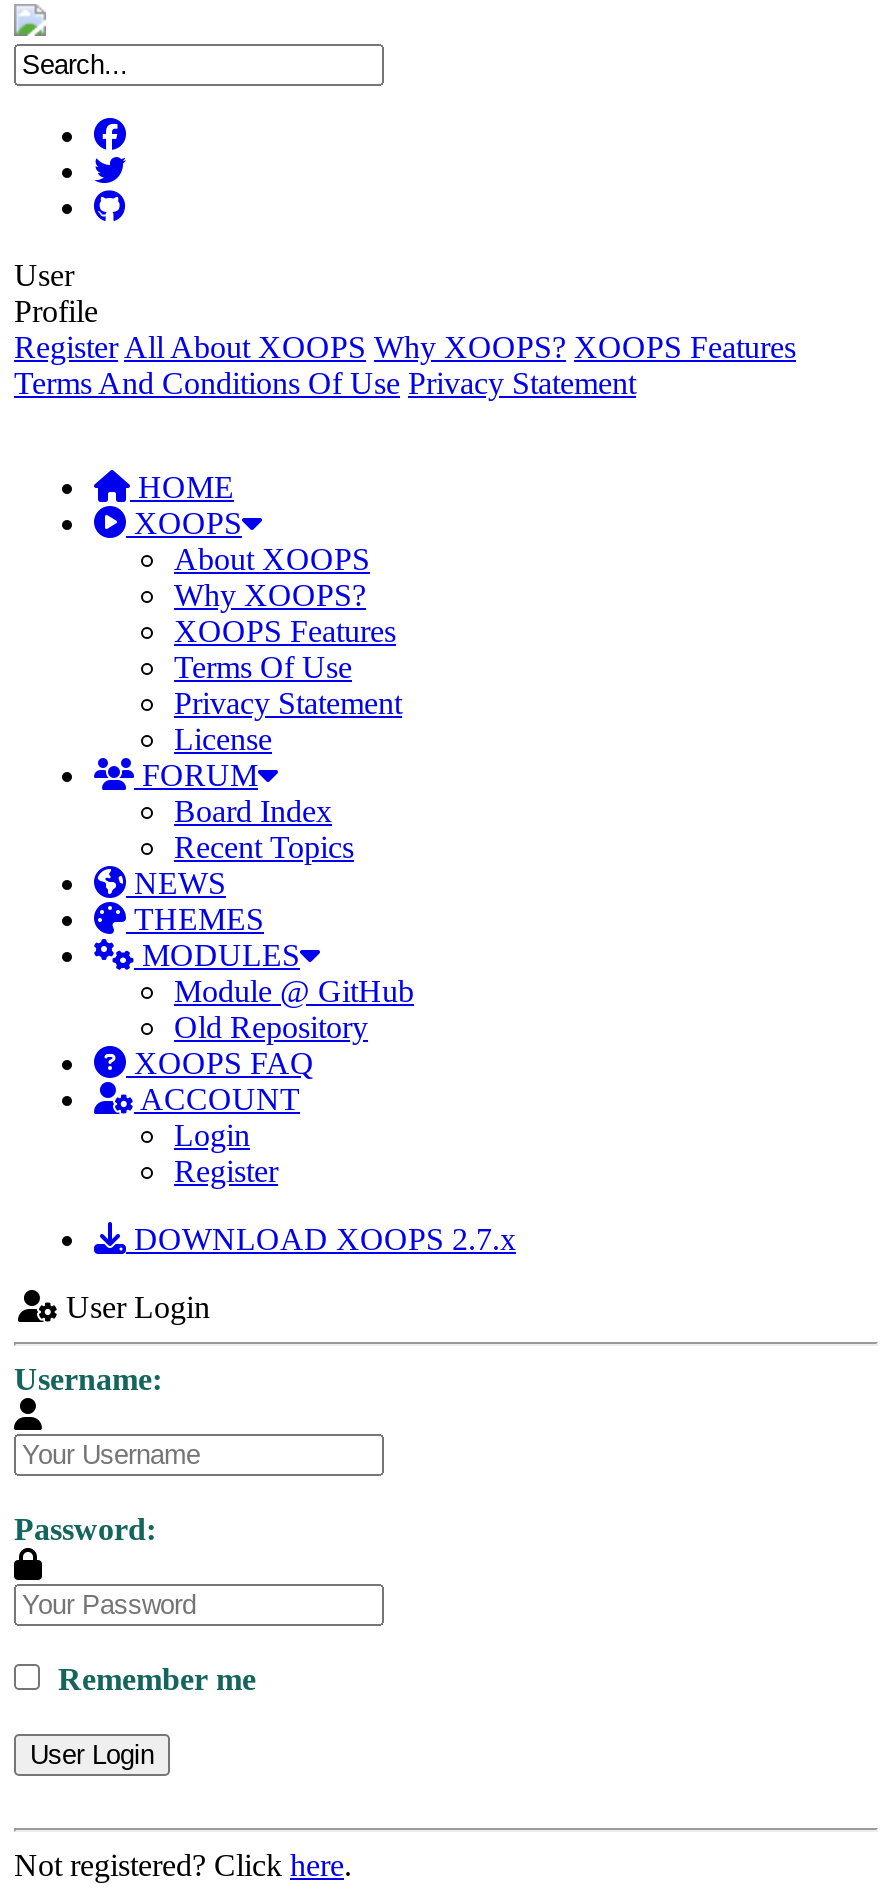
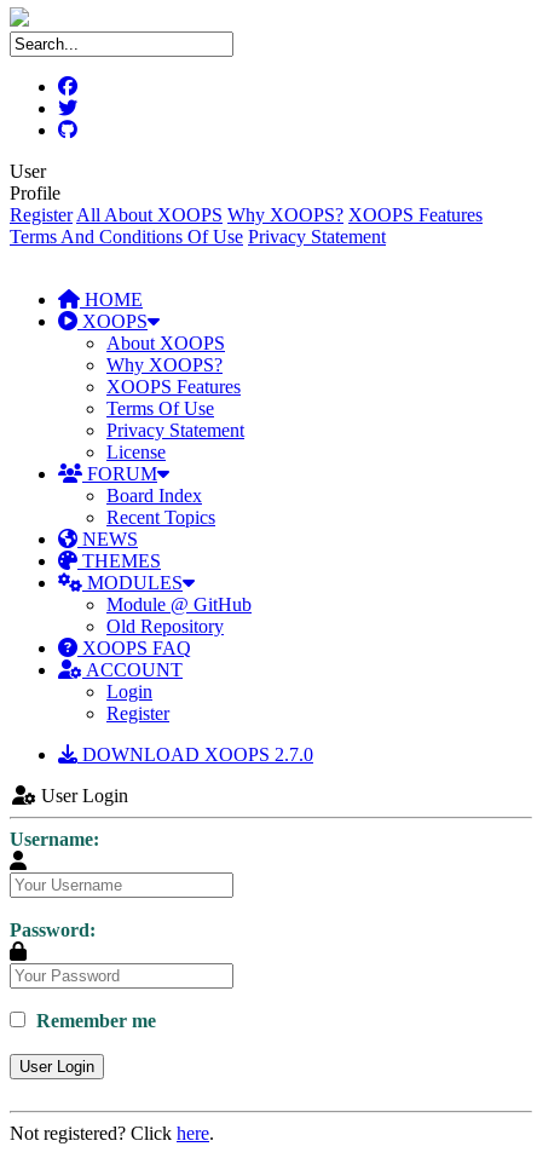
[126,1222,516,1256] DOWNLOAD XOOPS 2.7.x -> [77,744,313,765] DOWNLOAD XOOPS 2.7.0

